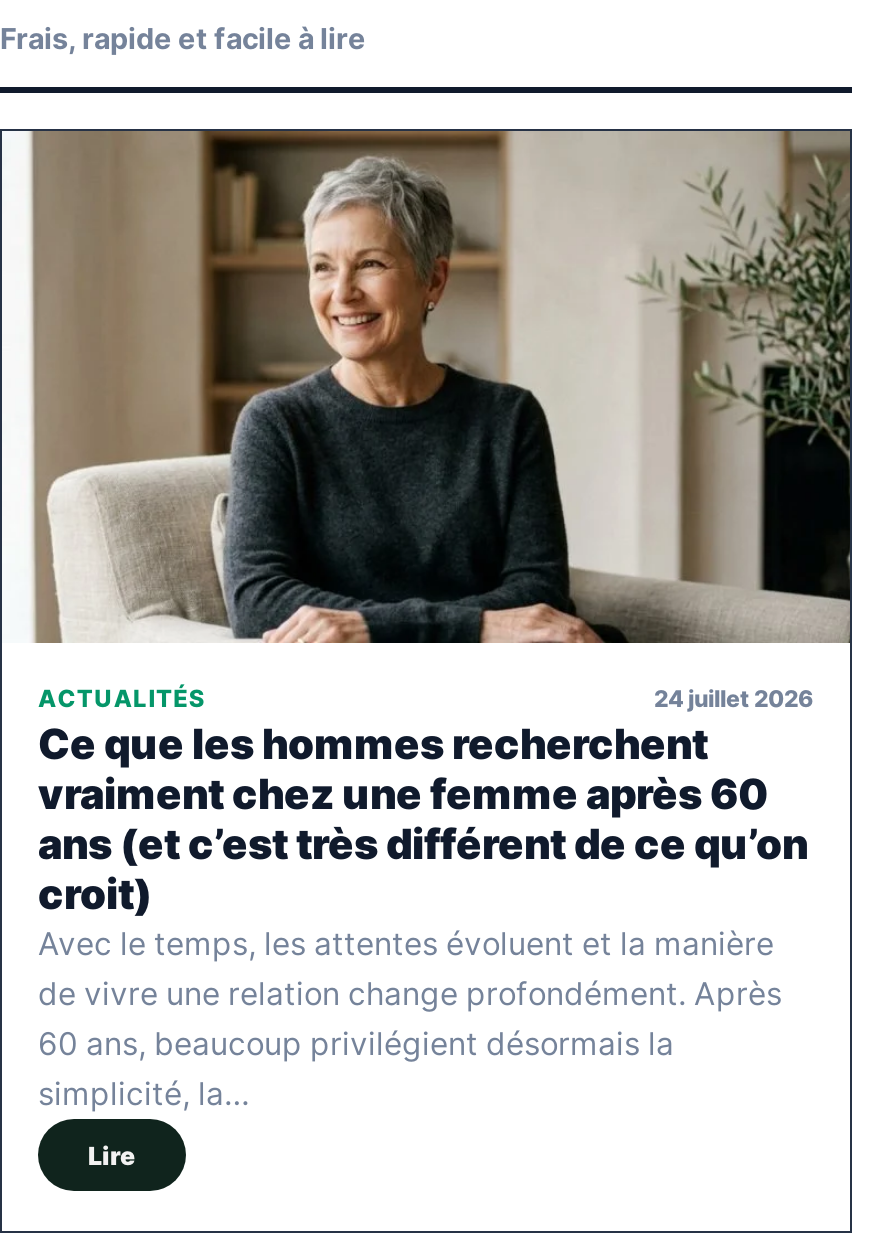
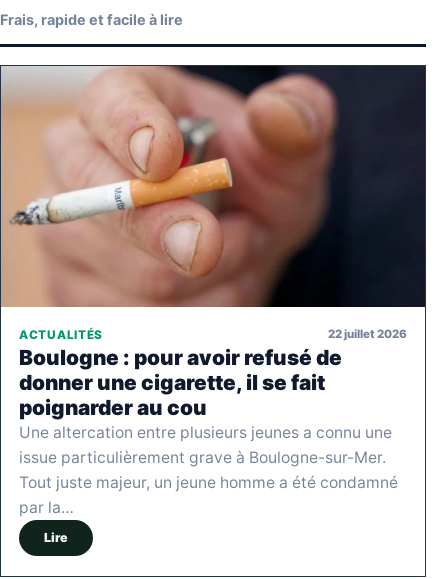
[6,129,852,1113] [image] | 24 juillet 2026 | Ce que les hommes recherchent | vraiment chez une femme après 60 | ans (et c’est très différent de ce qu’on | croit) | Avec le temps, les attentes évoluent et la manière | de vivre une relation change profondément. Après | 60 ans, beaucoup privilégient désormais la | simplicité, la… -> [3,65,425,517] [image] | 22 juillet 2026 | Boulogne : pour avoir refusé de | donner une cigarette, il se fait | poignarder au cou | Une altercation entre plusieurs jeunes a connu une | issue particulièrement grave à Boulogne-sur-Mer. | Tout juste majeur, un jeune homme a été condamné | par la…

